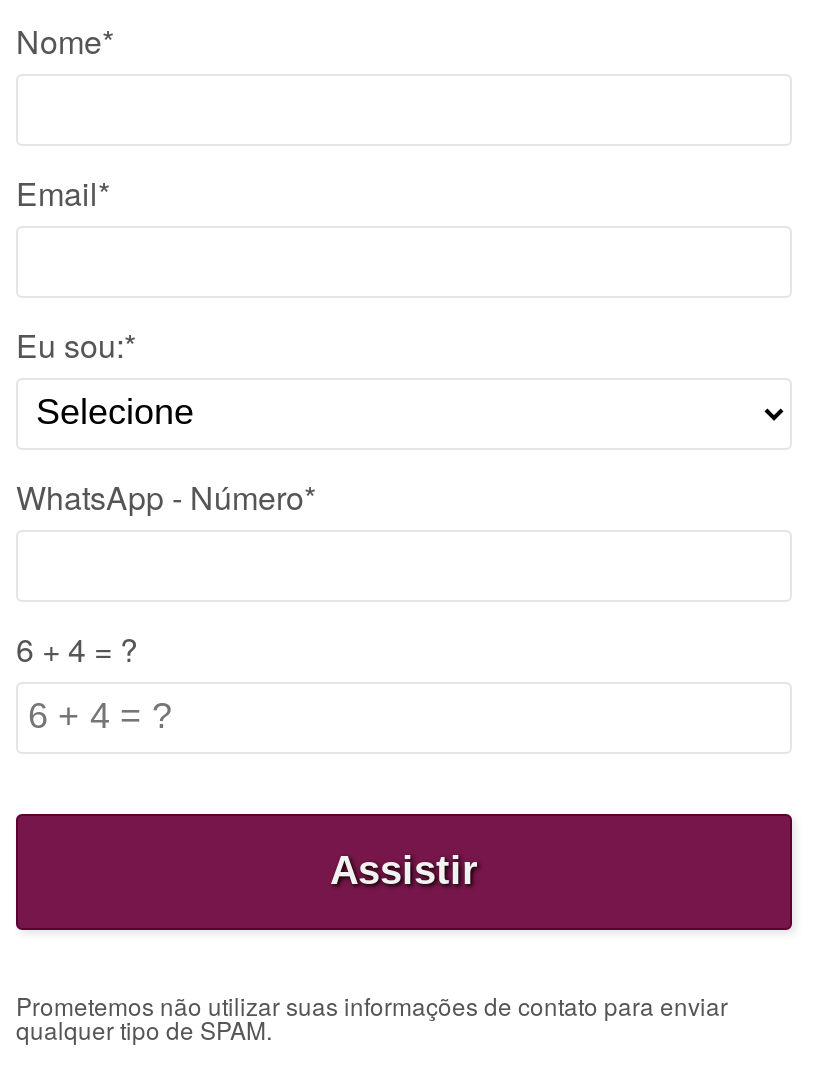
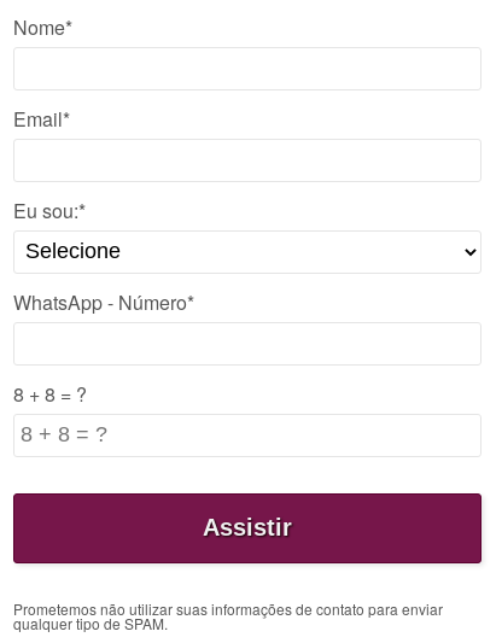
[16,626,138,672] 6 + 4 = ? -> [13,380,87,408] 8 + 8 = ?

